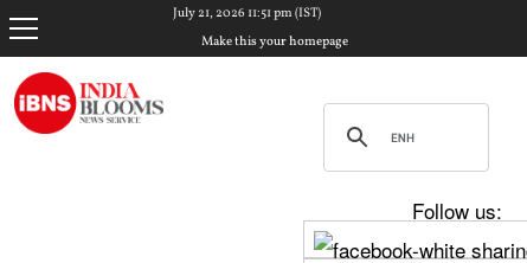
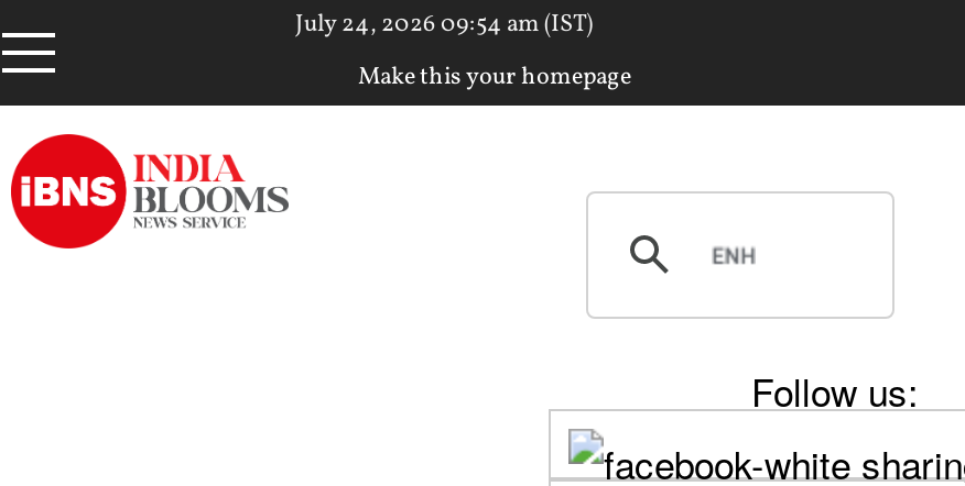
[173,5,321,23] July 21, 2026 11:51 pm (IST) -> [295,9,593,42] July 24, 2026 09:54 am (IST)

